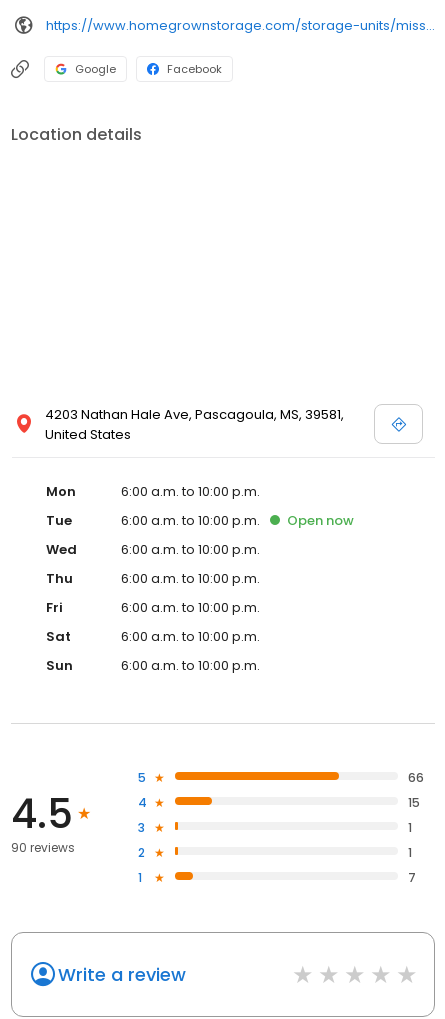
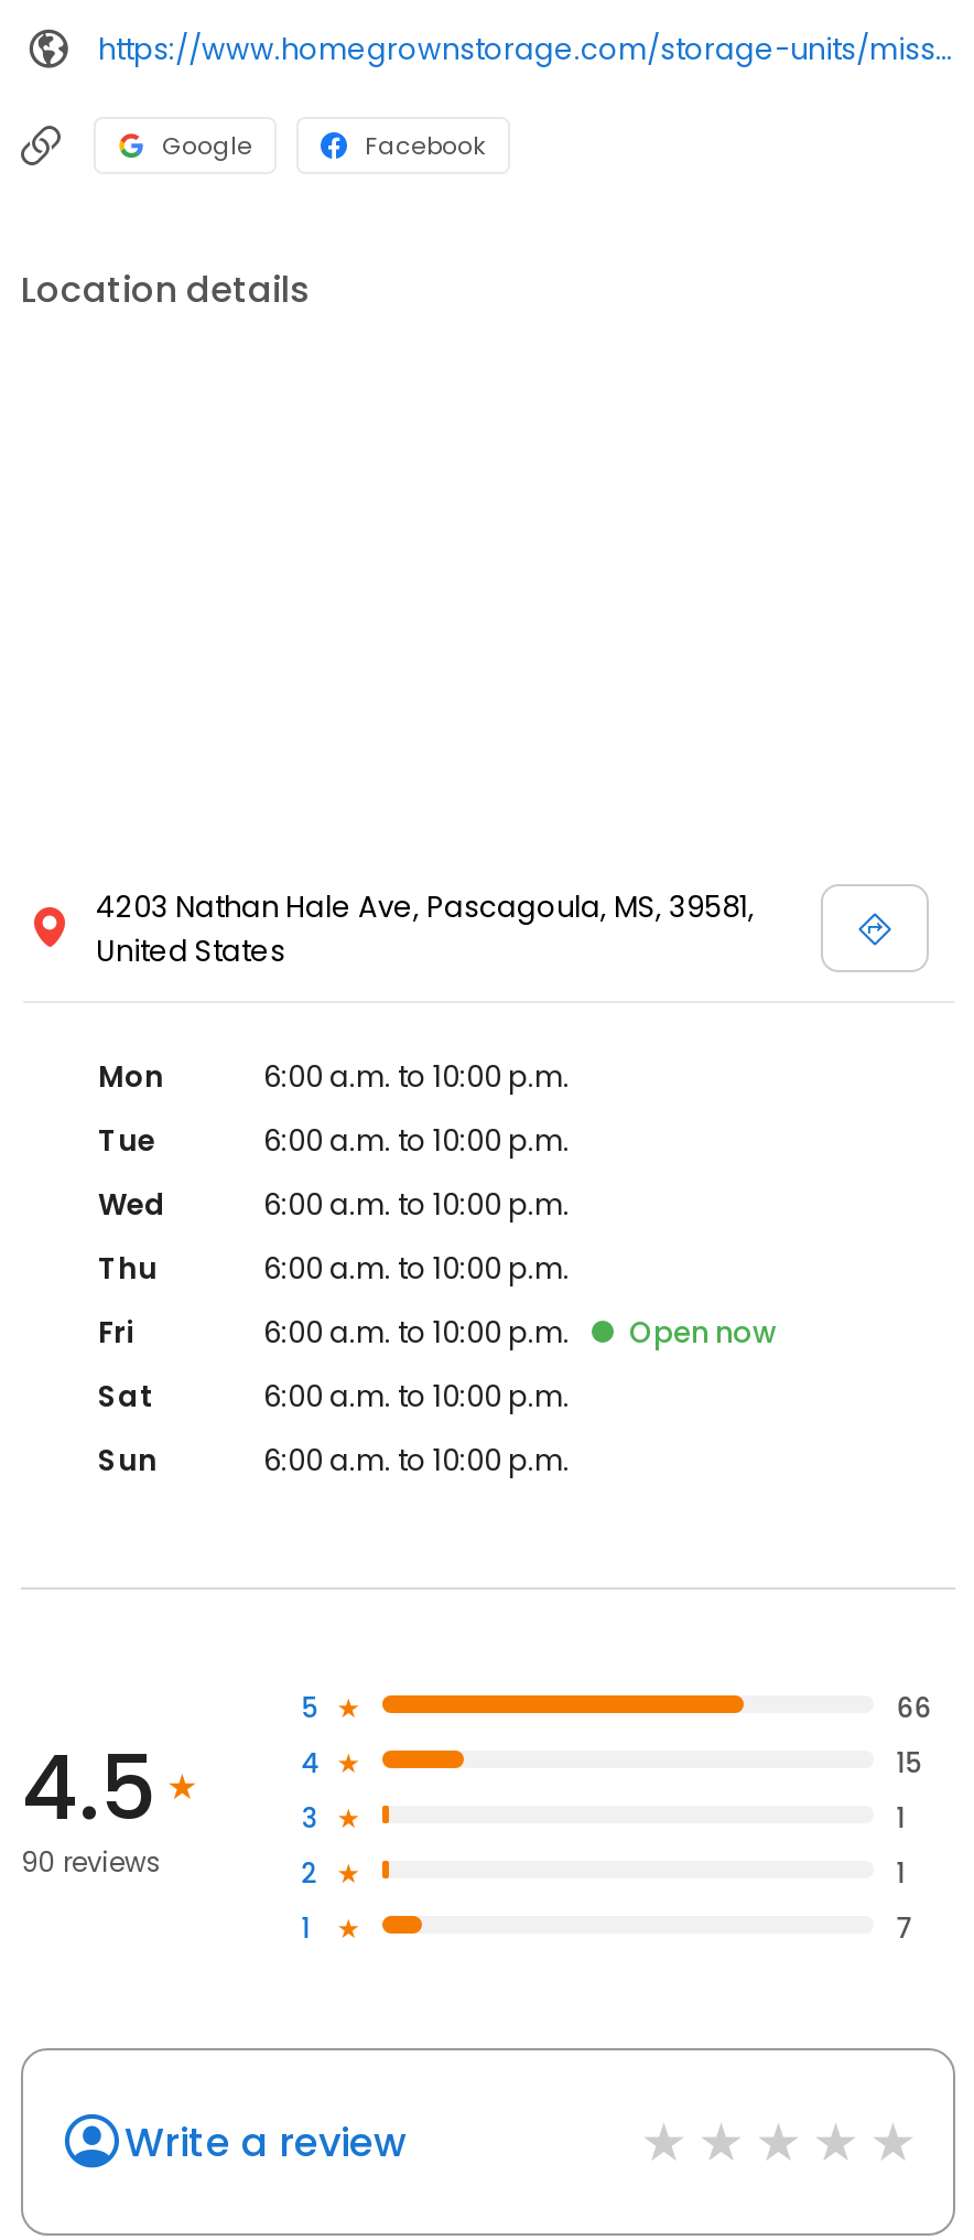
moved [287,511,354,530] -> [629,1312,777,1354]: Open now

